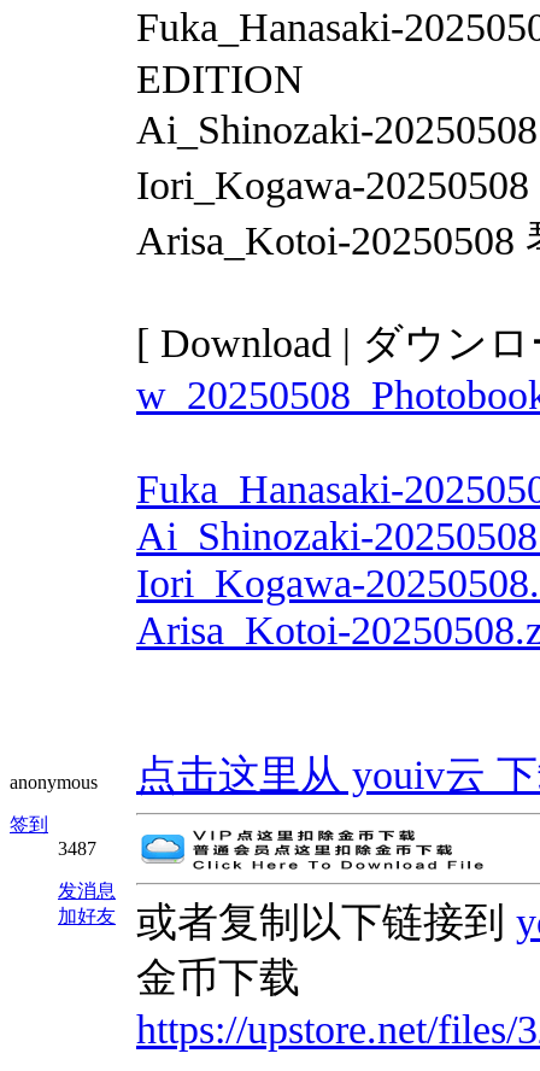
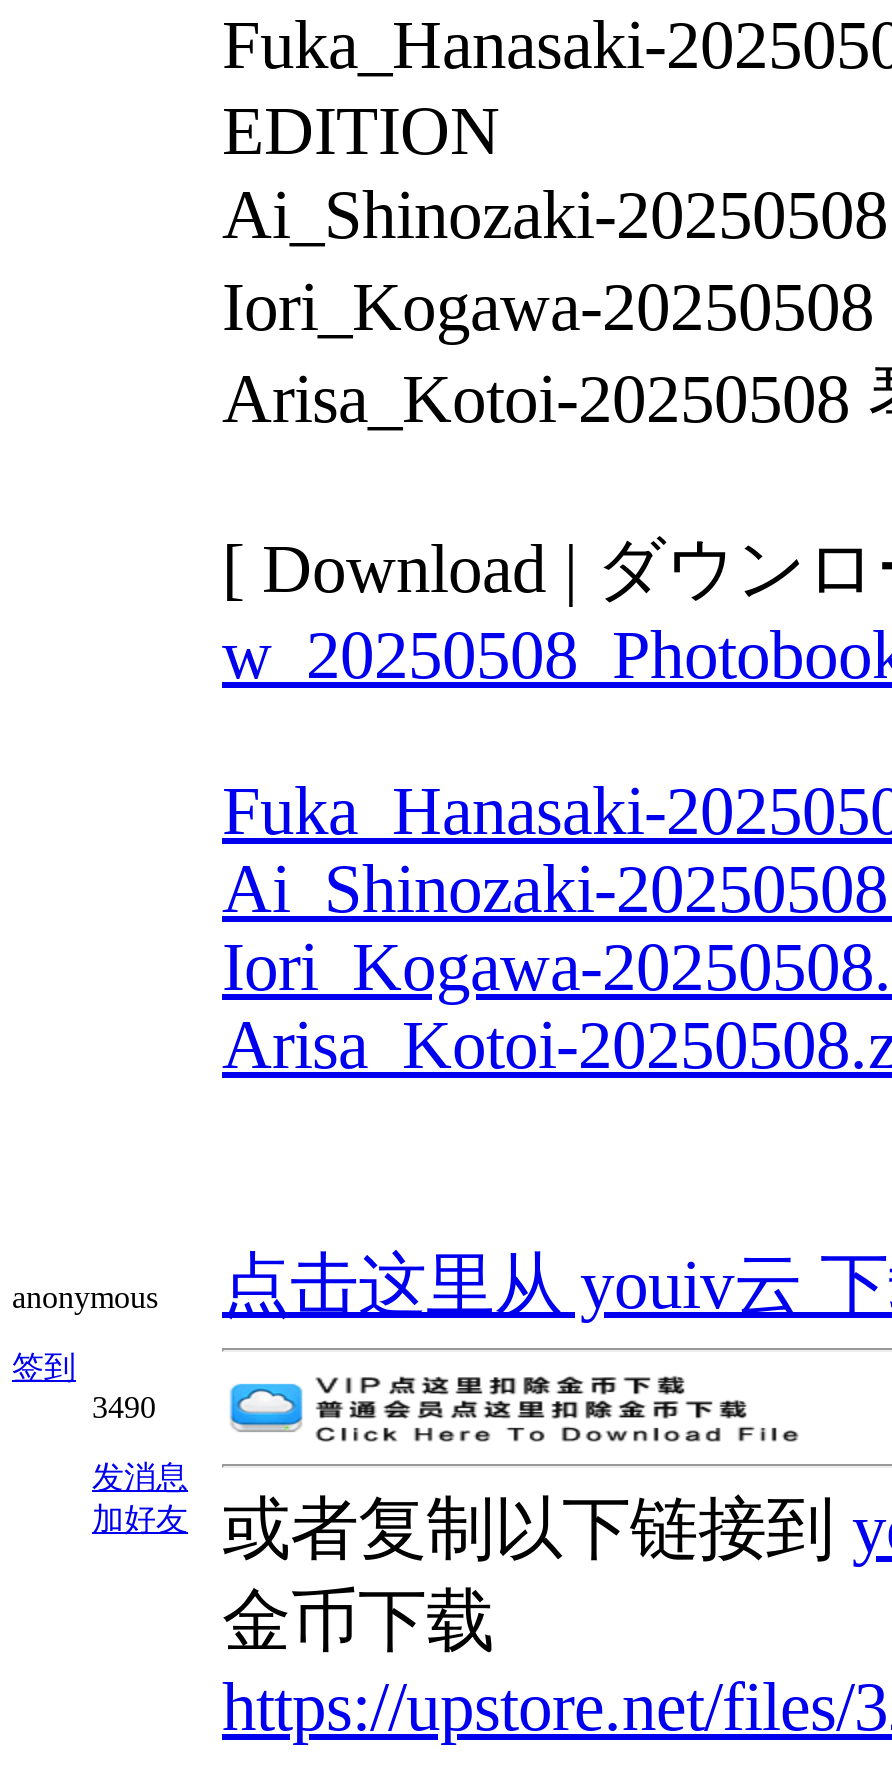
[58,838,96,858] 3487 -> [92,1390,156,1424] 3490

